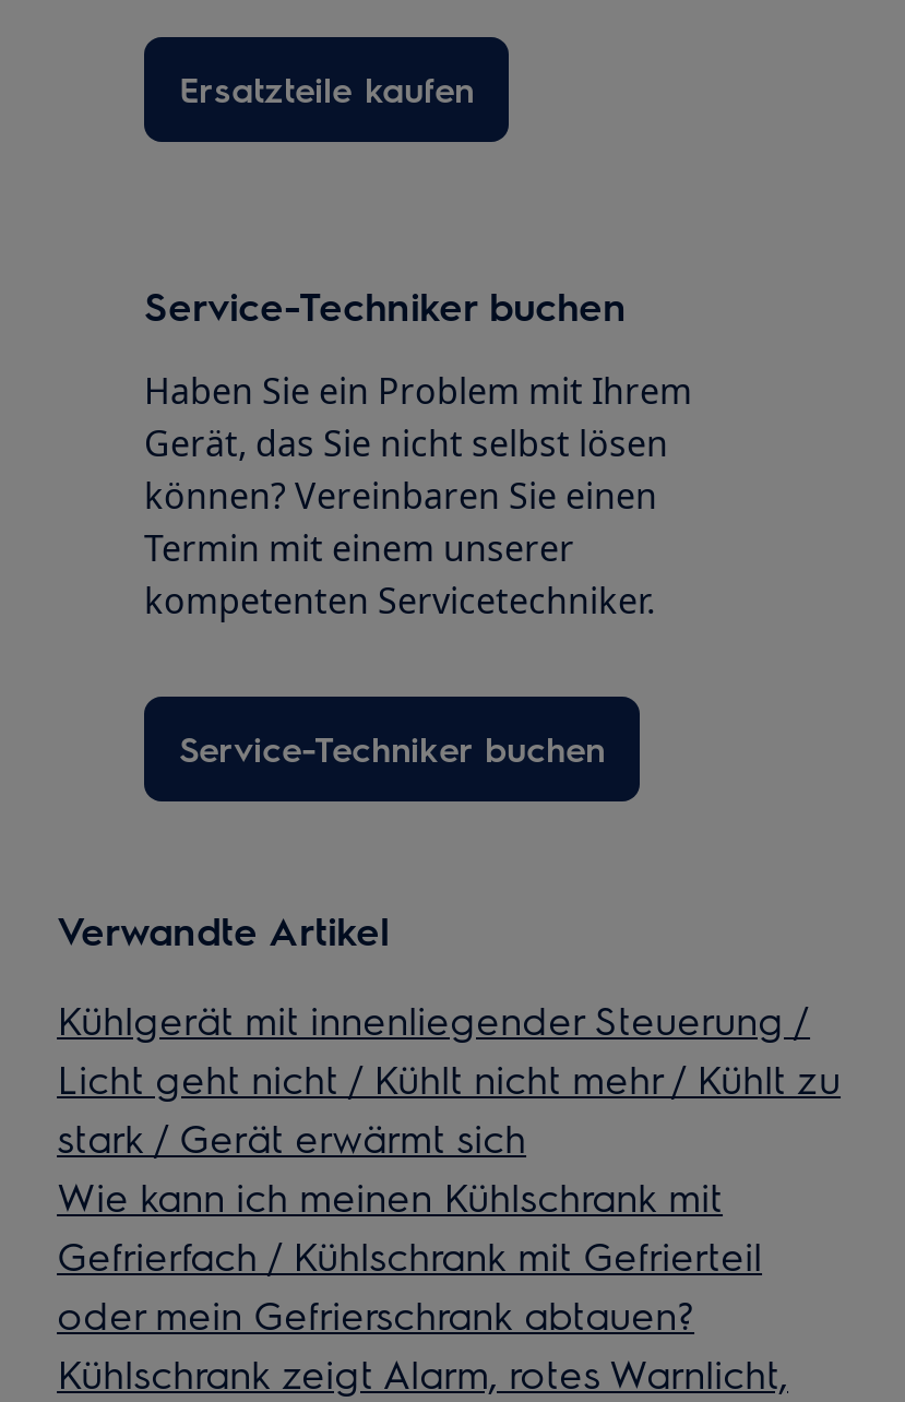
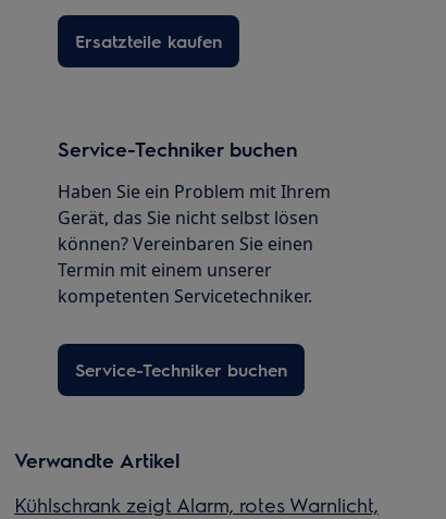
[57,994,841,1339] Kühlgerät mit innenliegender Steuerung / | Licht geht nicht / Kühlt nicht mehr / Kühlt zu | stark / Gerät erwärmt sich | Wie kann ich meinen Kühlschrank mit | Gefrierfach / Kühlschrank mit Gefrierteil | oder mein Gefrierschrank abtauen? -> none

